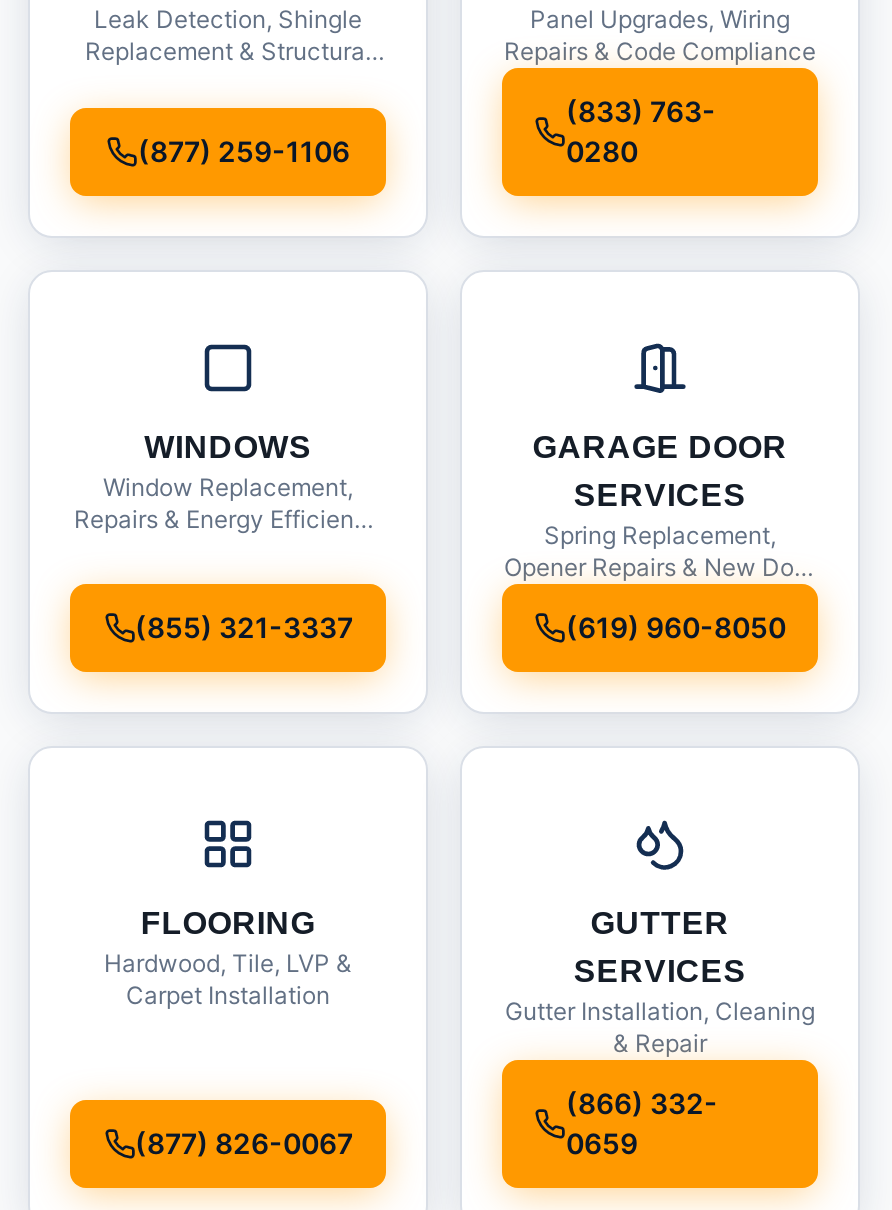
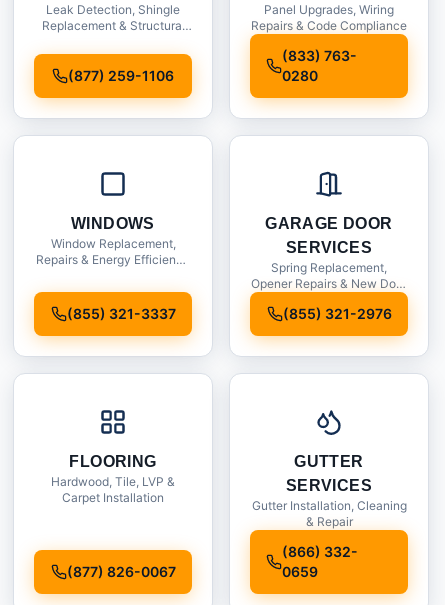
[566,610,786,644] (619) 960-8050 -> [282,305,391,322] (855) 321-2976

